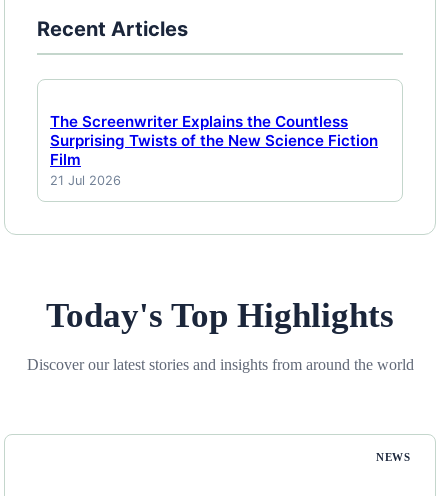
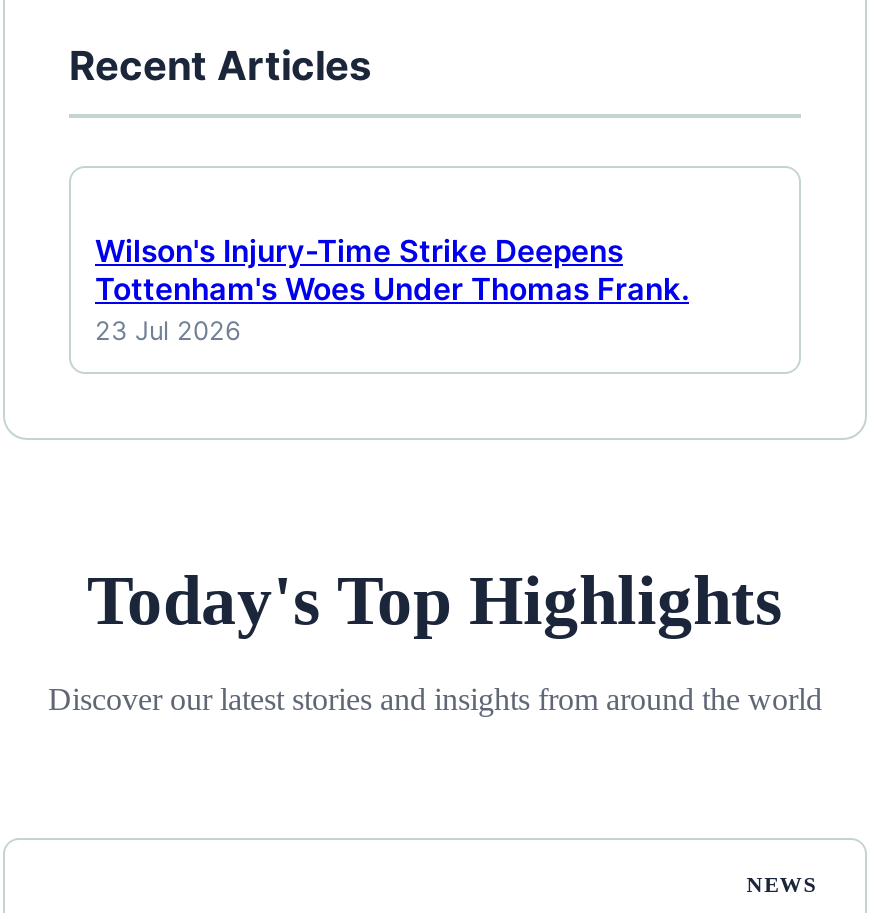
[50,112,378,188] The Screenwriter Explains the Countless | Surprising Twists of the New Science Fiction | Film | 21 Jul 2026 -> [95,232,689,346] Wilson's Injury-Time Strike Deepens | Tottenham's Woes Under Thomas Frank. | 23 Jul 2026

